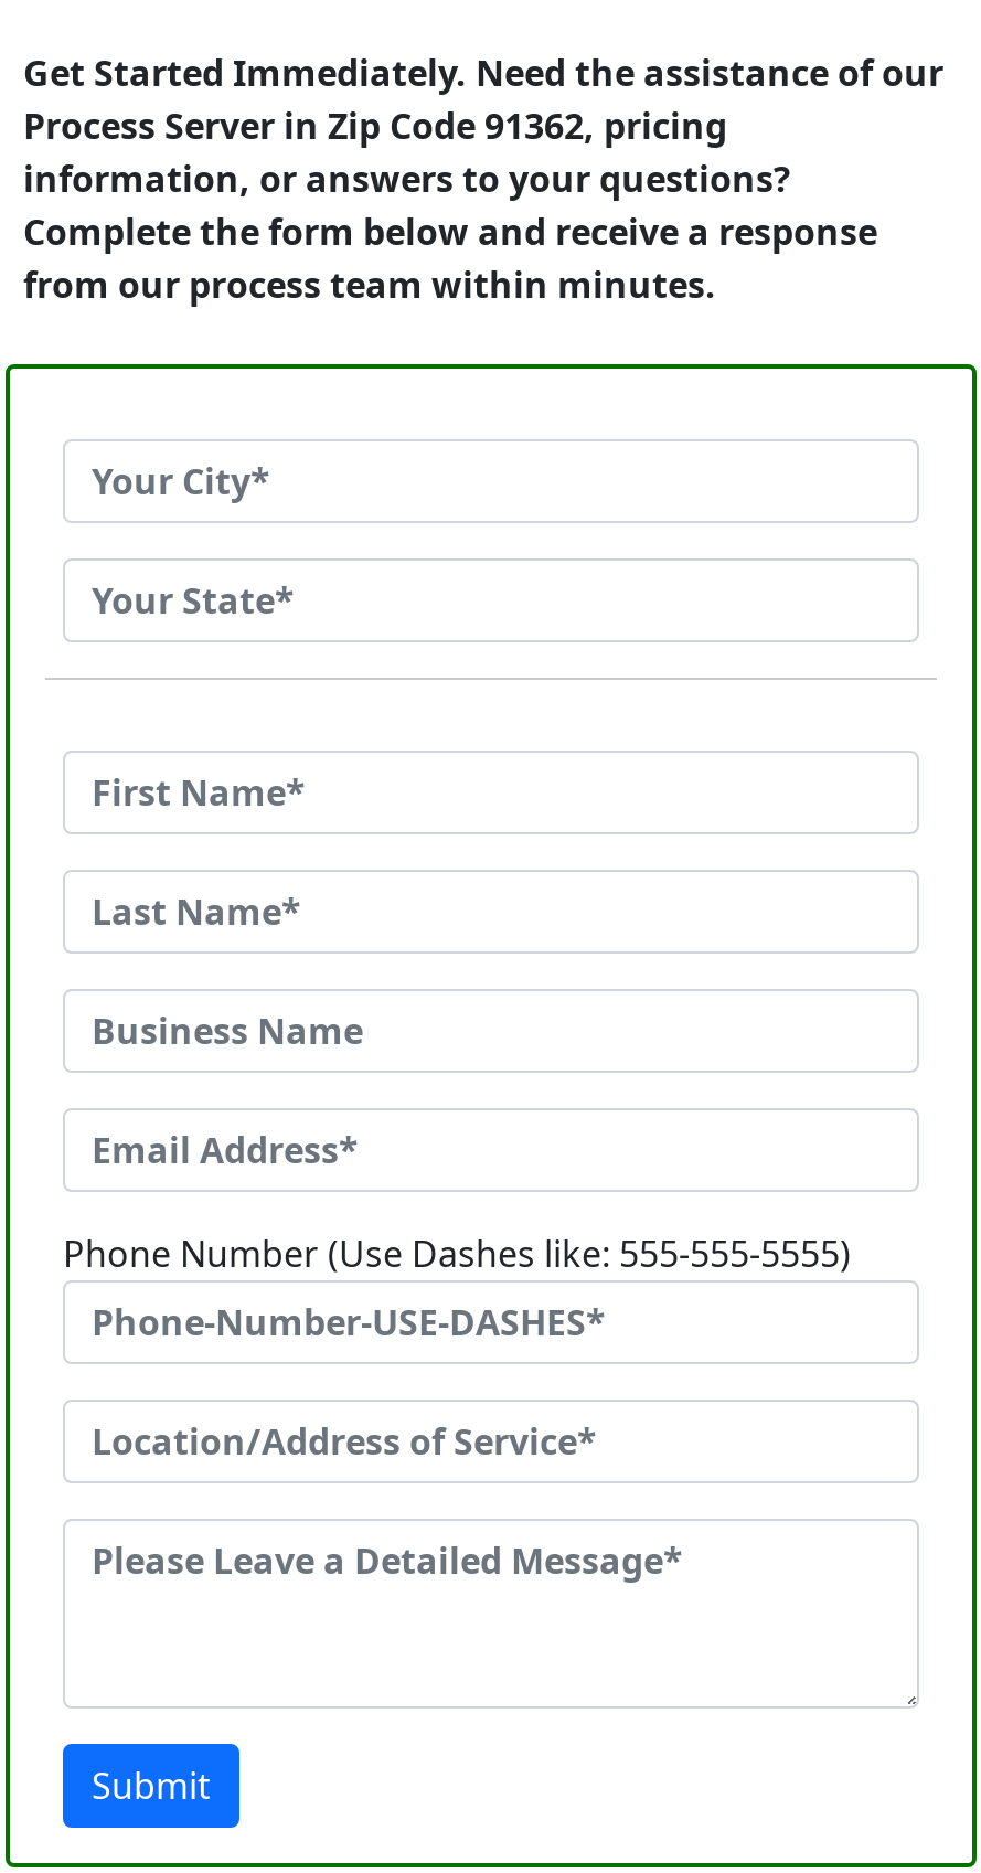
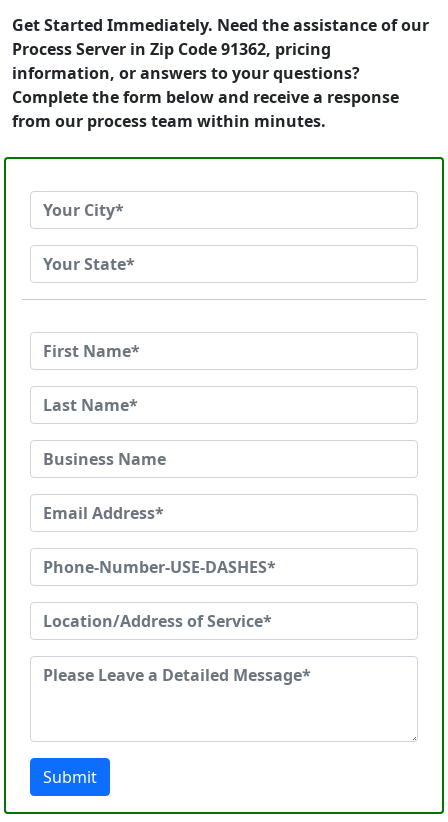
[63,1230,851,1278] Phone Number (Use Dashes like: 555-555-5555) -> none

